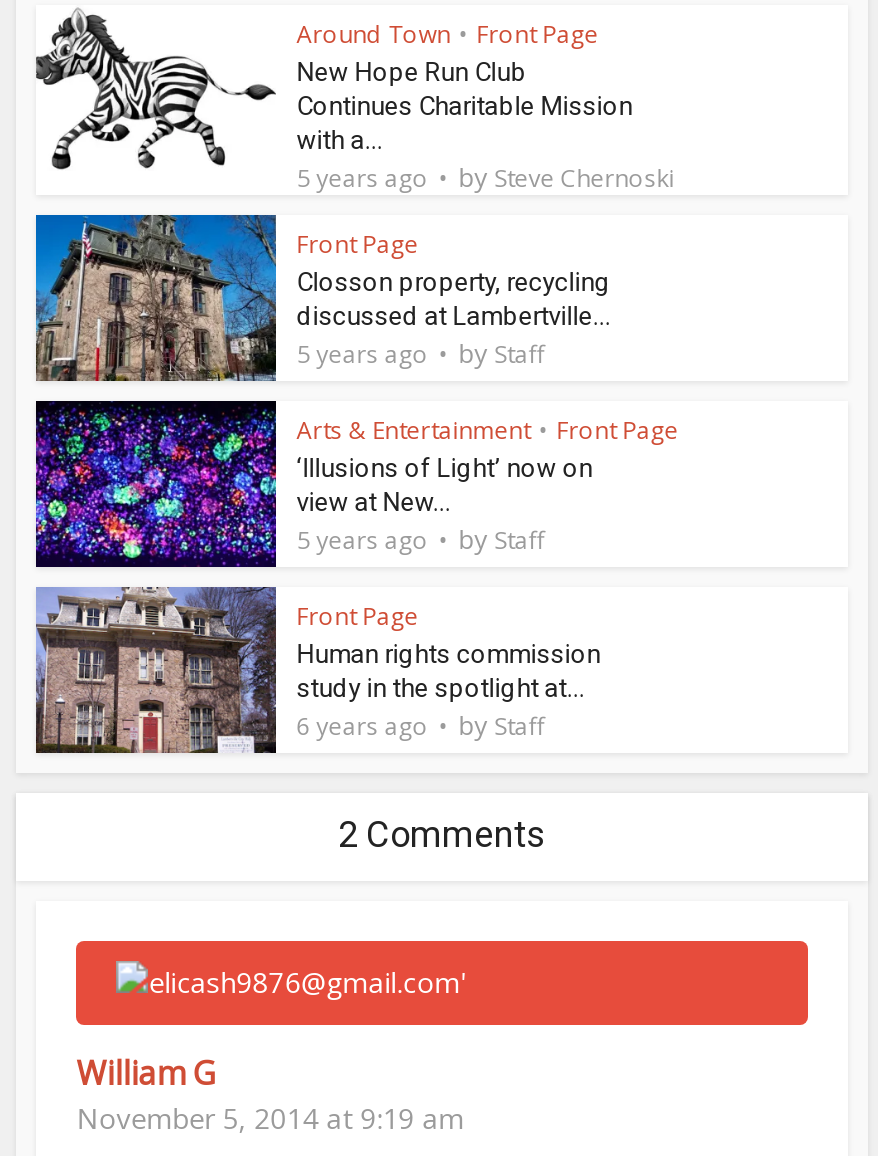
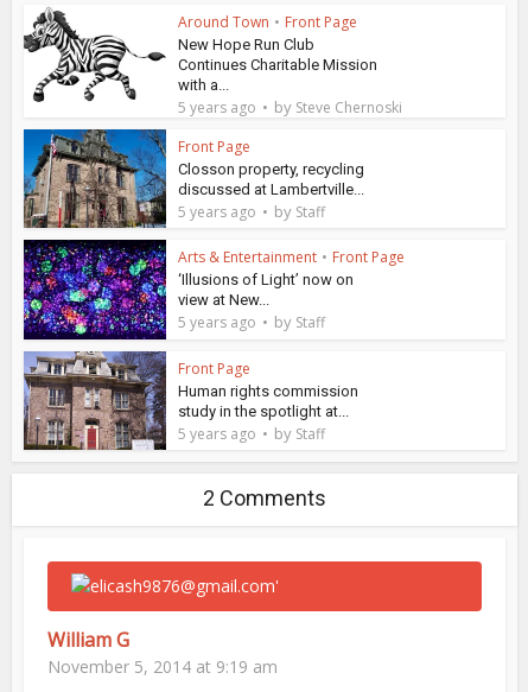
[296,707,544,743] 6 years ago by Staff -> [178,422,325,444] 5 years ago by Staff

